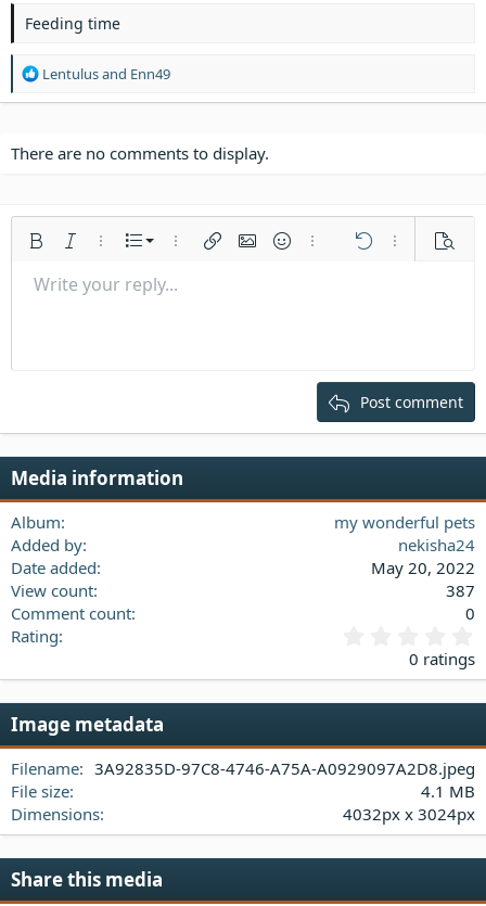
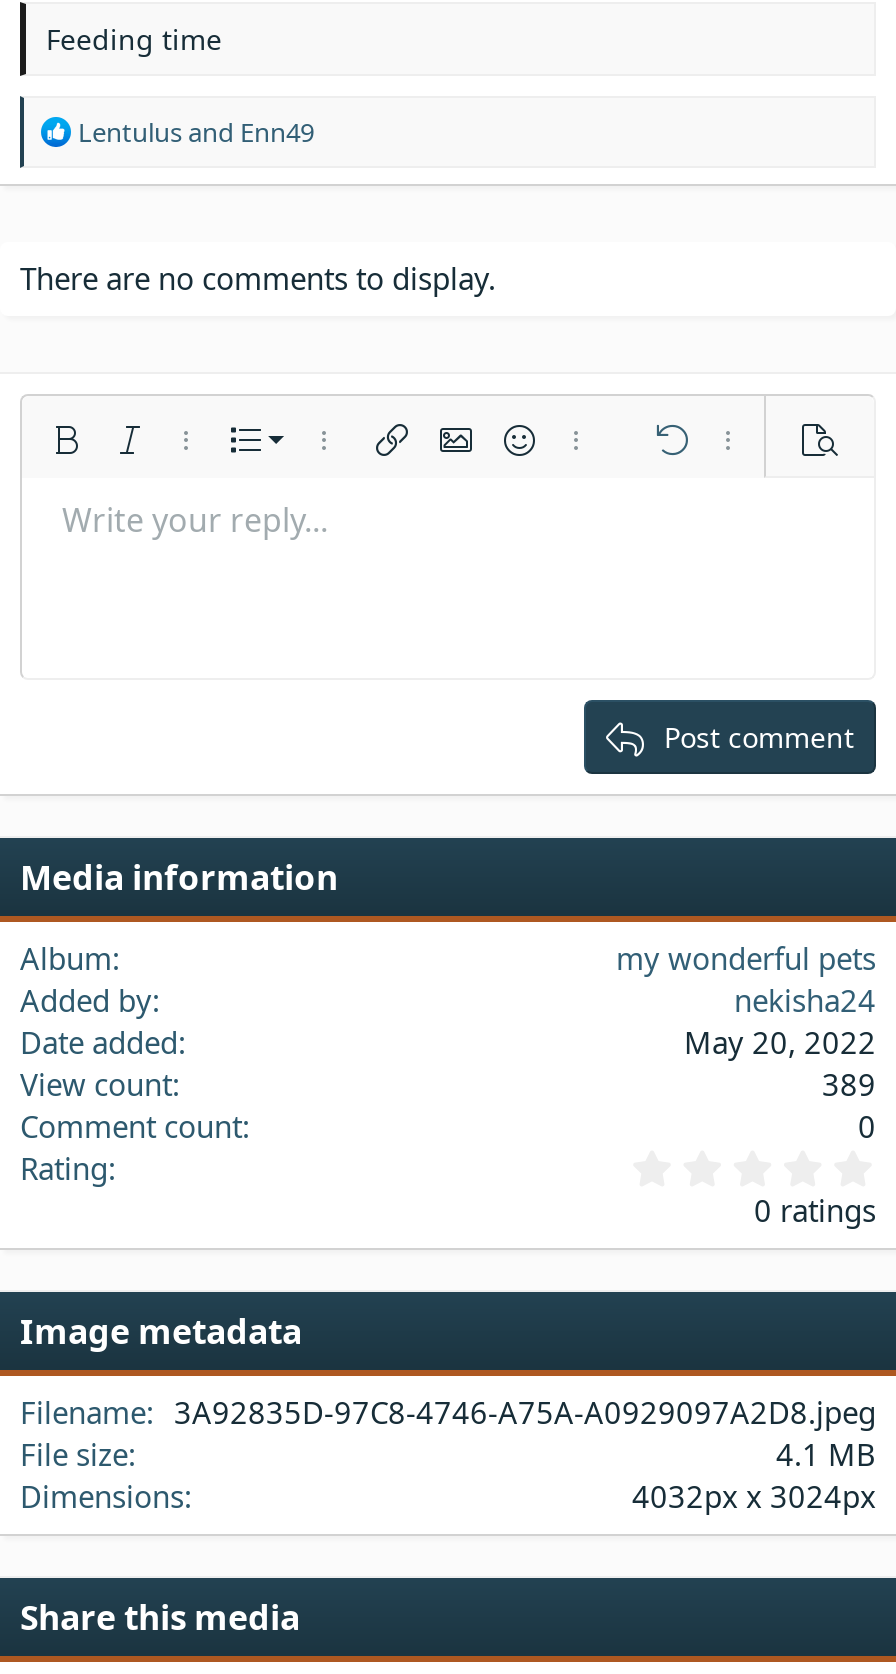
[446,580,475,601] 387 -> [822,1065,876,1105] 389

